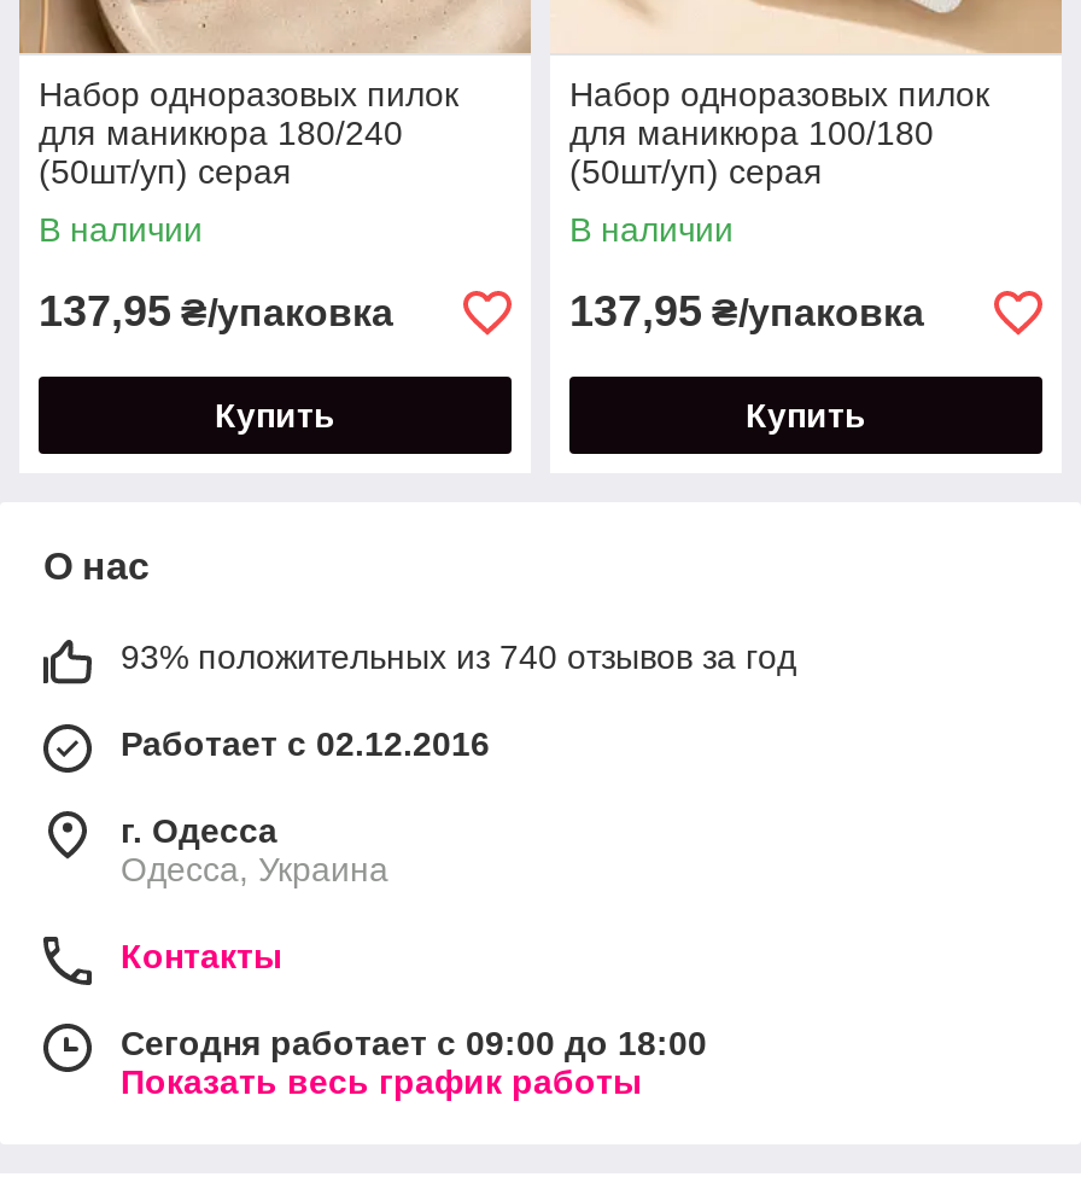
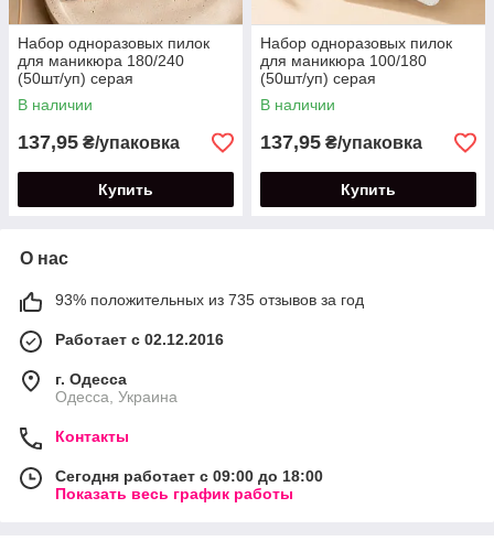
[121,638,796,677] 93% положительных из 740 отзывов за год -> [55,291,364,309] 93% положительных из 735 отзывов за год

